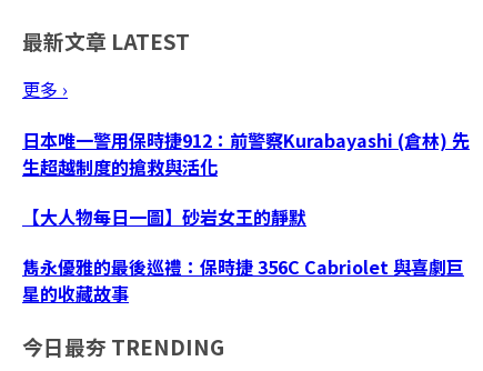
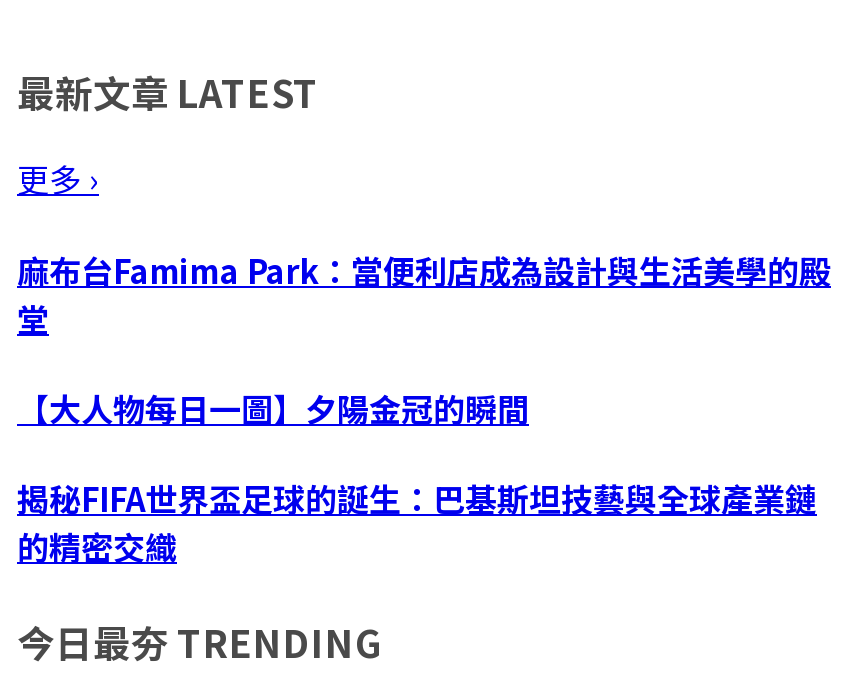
[22,126,470,180] 日本唯一警用保時捷912：前警察Kurabayashi (倉林) 先 | 生超越制度的搶救與活化 -> [17,245,831,341] 麻布台Famima Park：當便利店成為設計與生活美學的殿 | 堂
[22,203,306,230] 【大人物每日一圖】砂岩女王的靜默 -> [17,384,529,432] 【大人物每日一圖】夕陽金冠的瞬間
[22,253,464,307] 雋永優雅的最後巡禮：保時捷 356C Cabriolet 與喜劇巨 | 星的收藏故事 -> [17,474,817,570] 揭秘FIFA世界盃足球的誕生：巴基斯坦技藝與全球產業鏈 | 的精密交織

